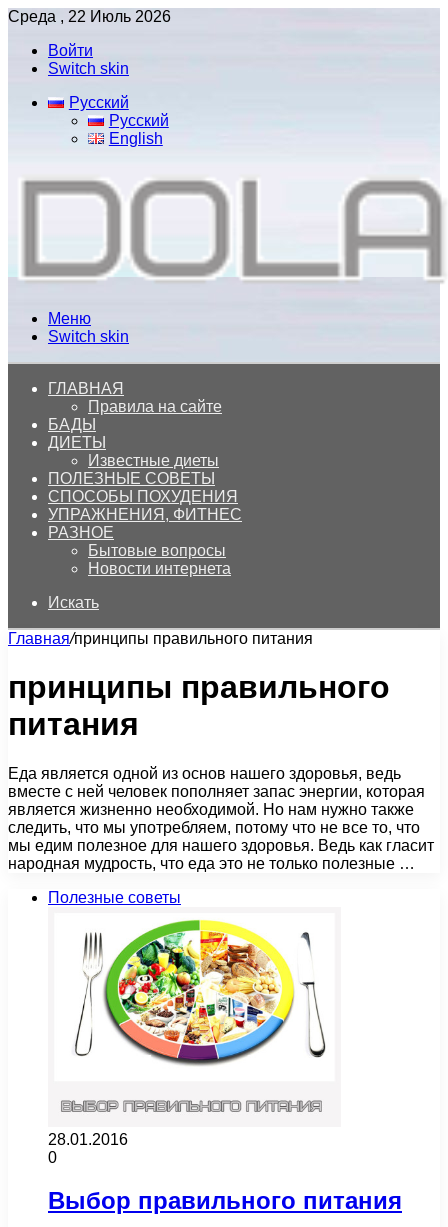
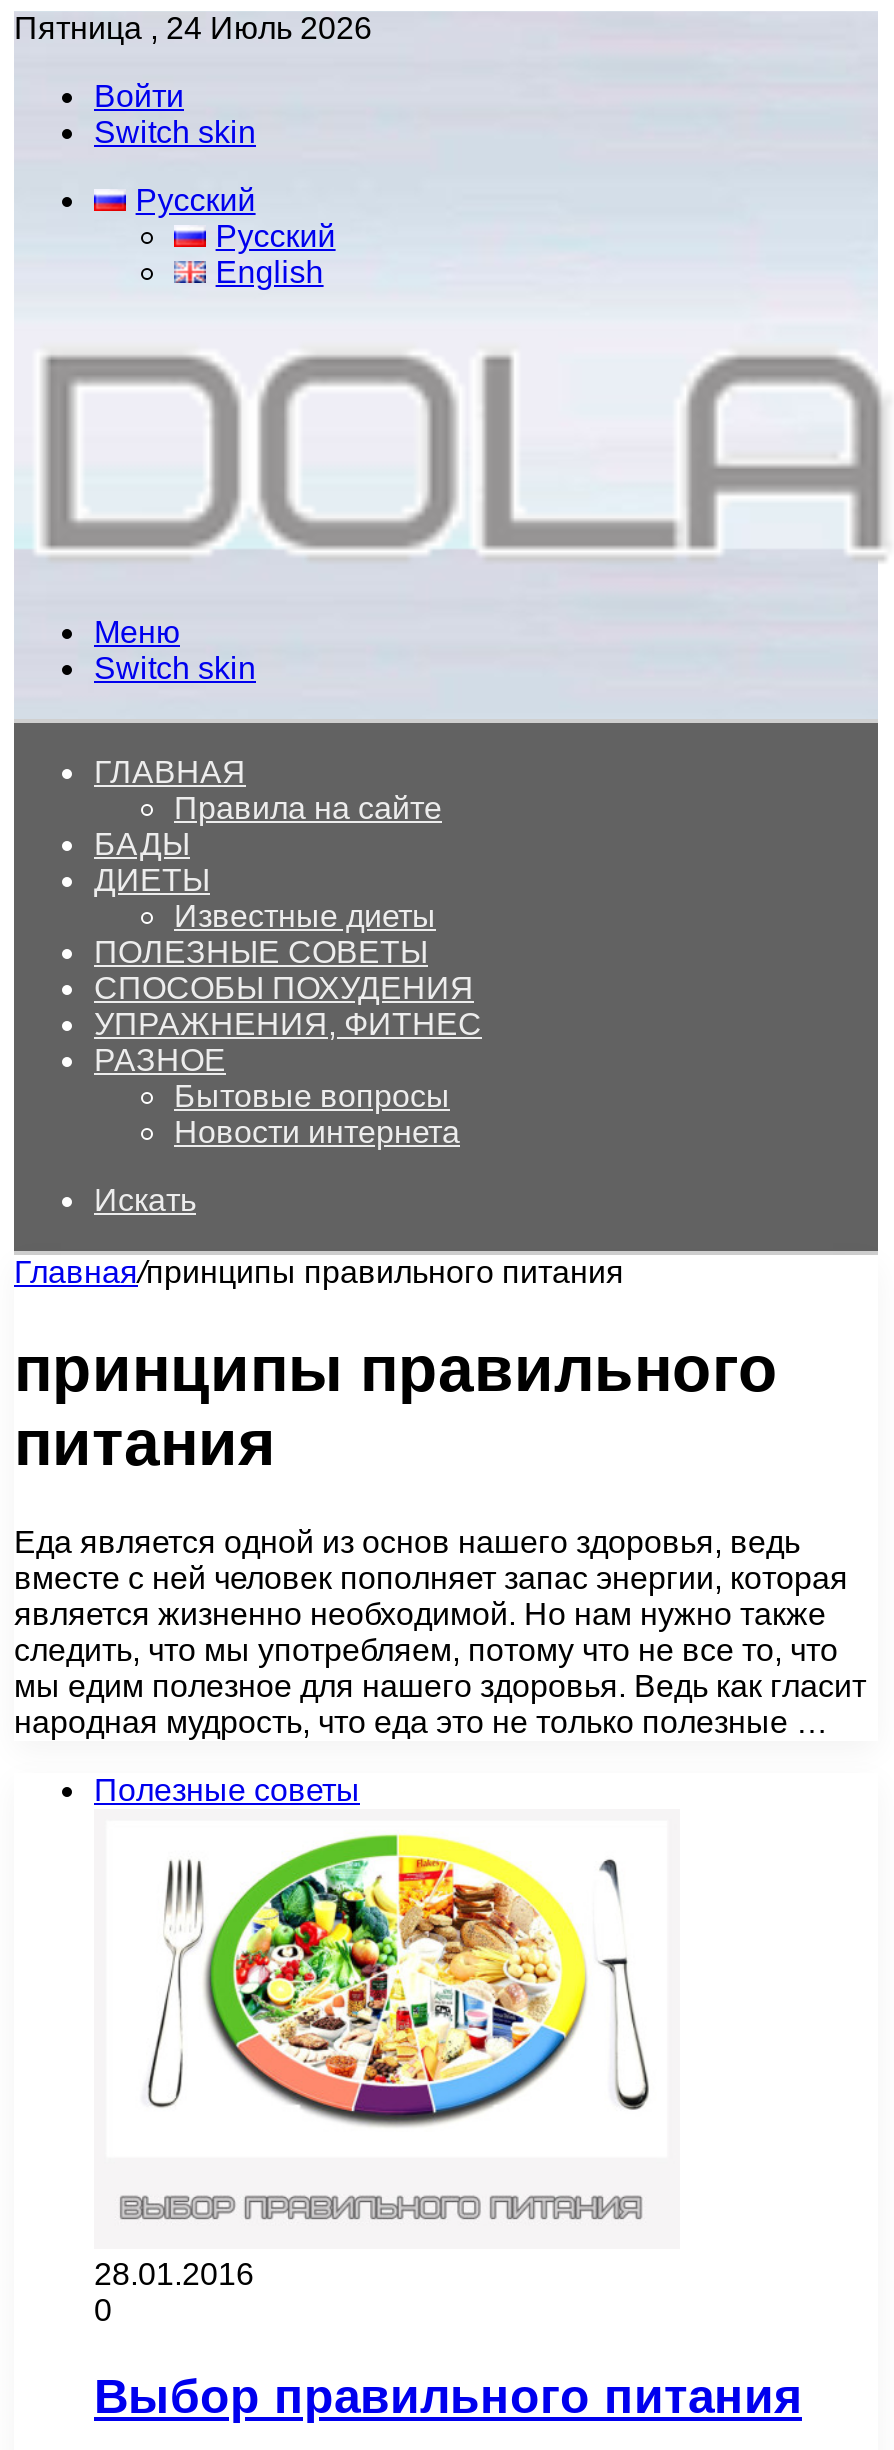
[8,8,171,25] Среда , 22 Июль 2026 -> [14,11,372,45] Пятница , 24 Июль 2026

